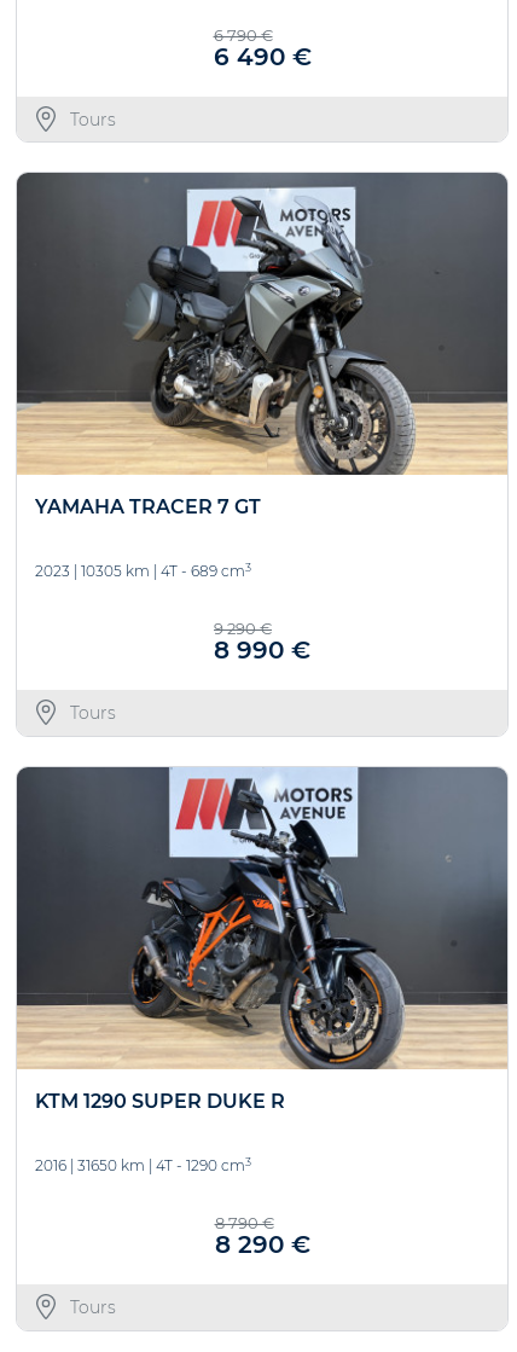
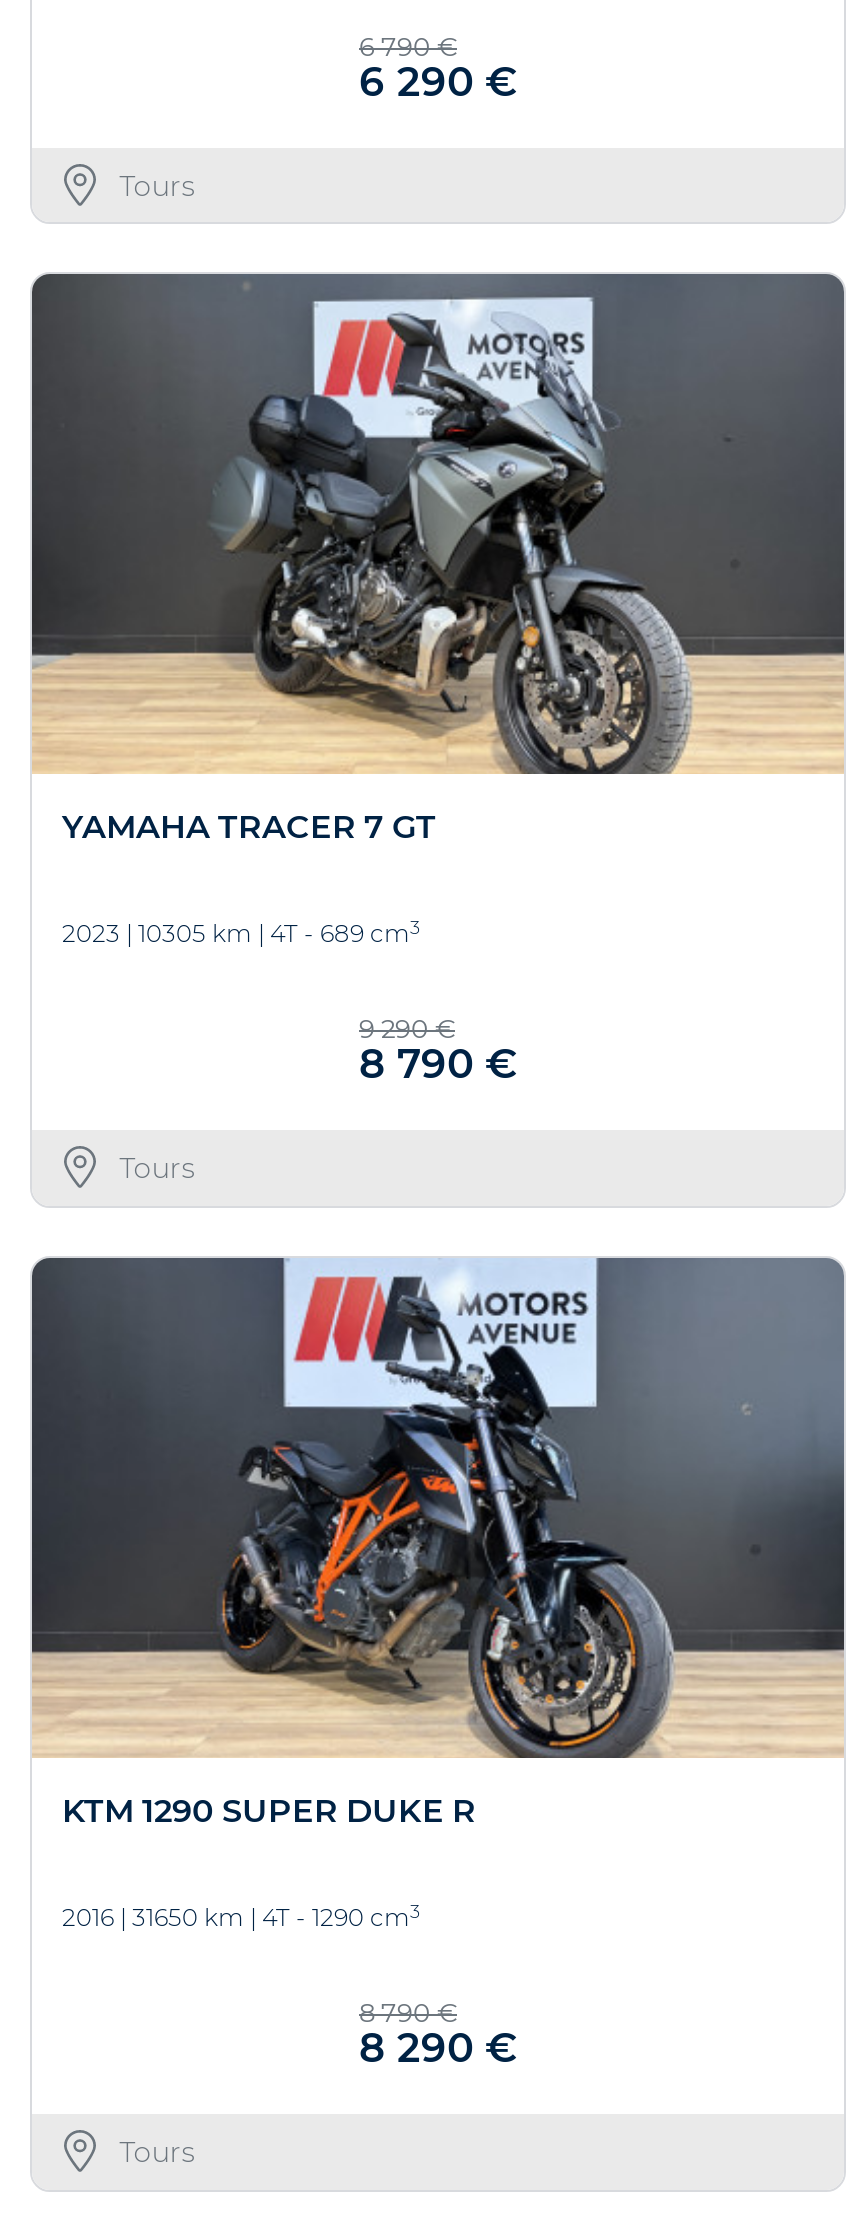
[213,42,311,71] 6 490 € -> [359,57,517,105] 6 290 €
[214,636,310,665] 8 990 € -> [359,1040,517,1088] 8 790 €

